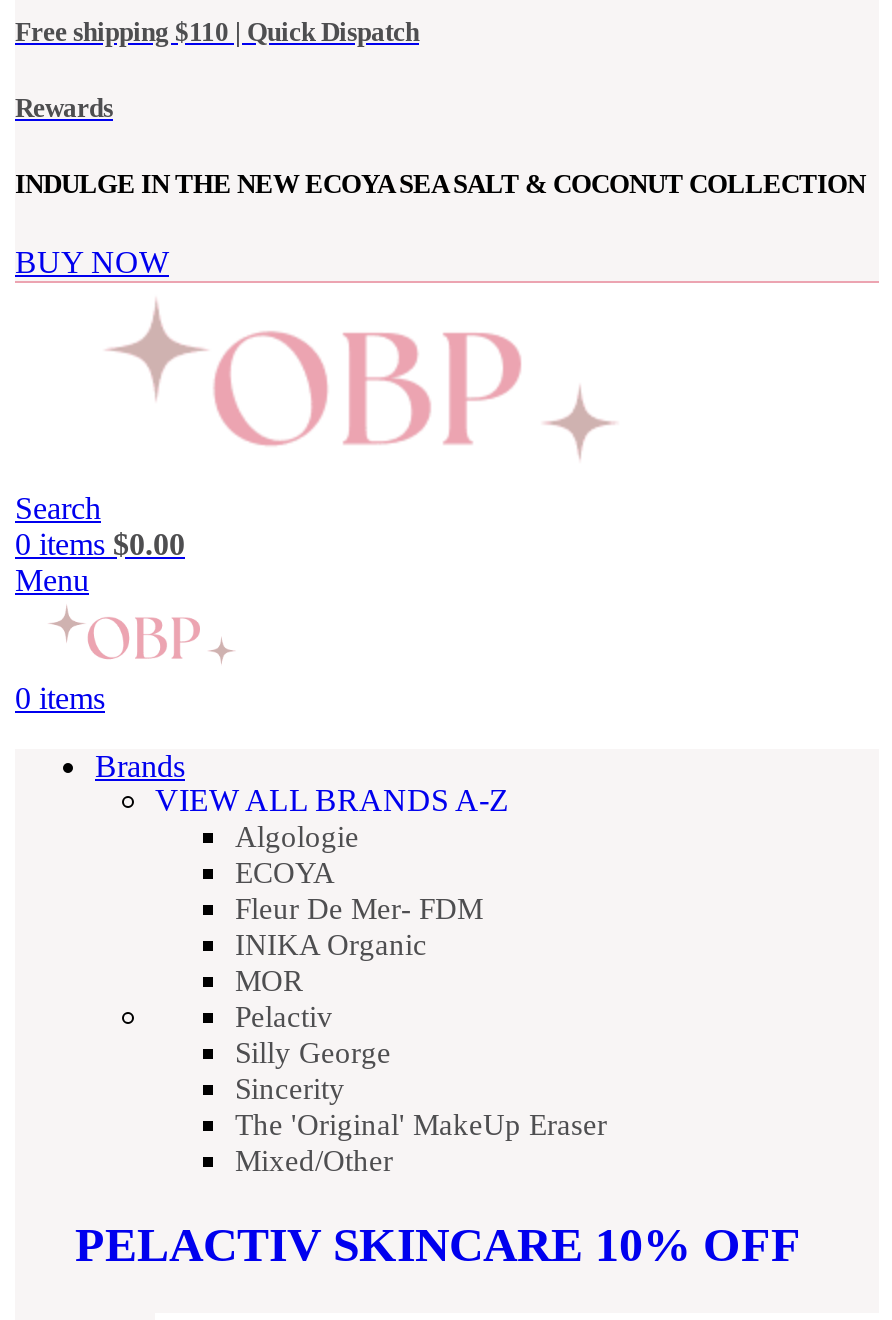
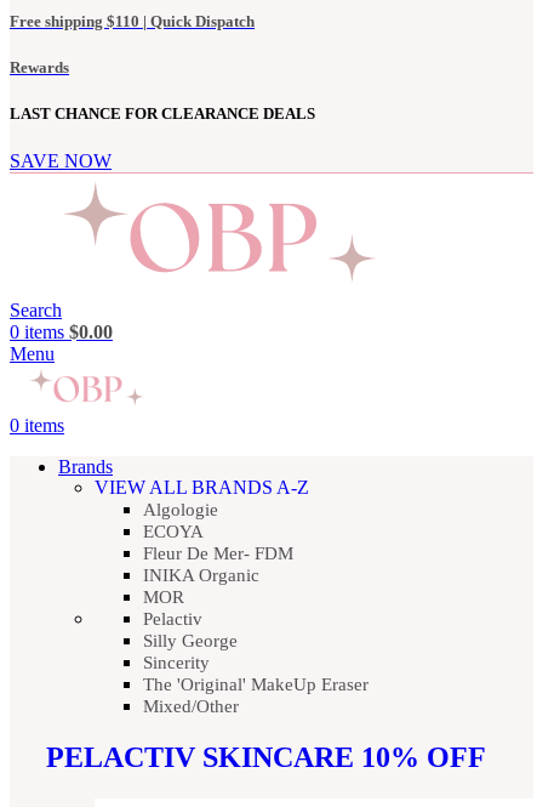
[15,169,865,199] INDULGE IN THE NEW ECOYA SEA SALT & COCONUT COLLECTION -> [10,105,315,123] LAST CHANCE FOR CLEARANCE DEALS
[15,246,169,280] BUY NOW -> [10,151,112,172] SAVE NOW

